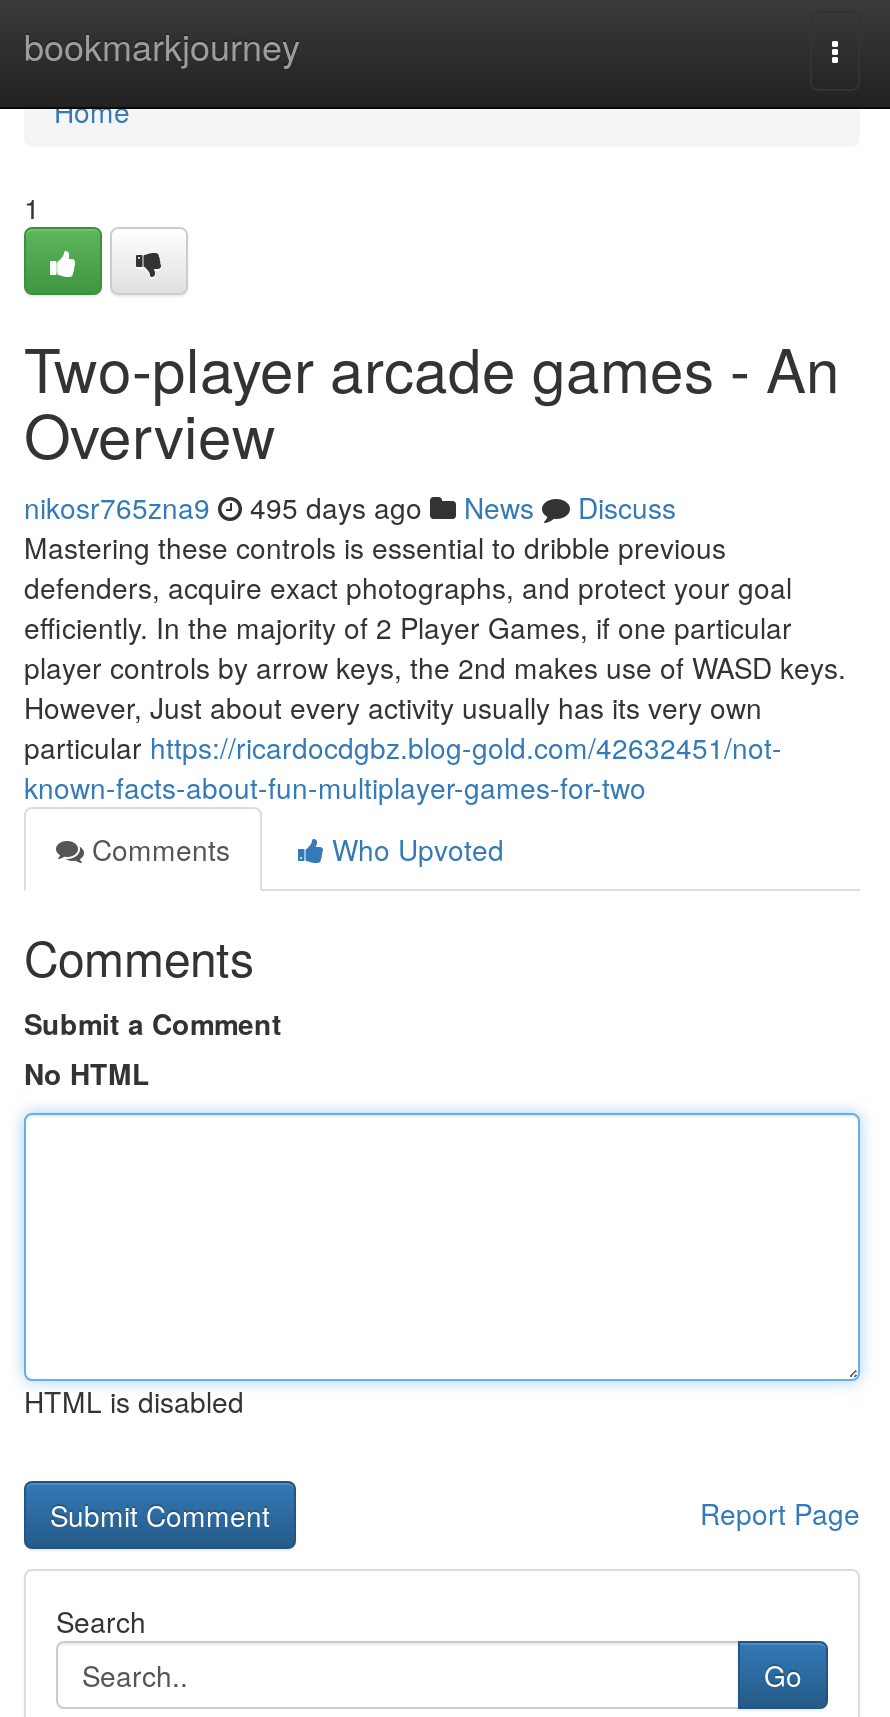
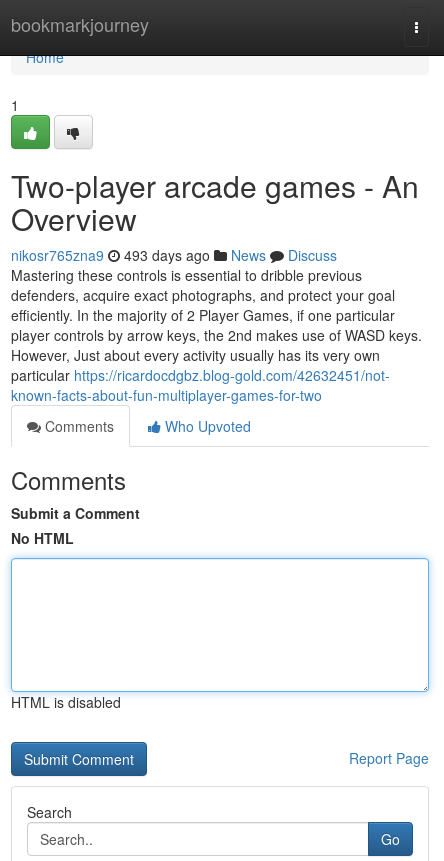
[24,487,676,527] nikosr765zna9 495 days ago News Discuss -> [11,245,337,265] nikosr765zna9 493 days ago News Discuss

